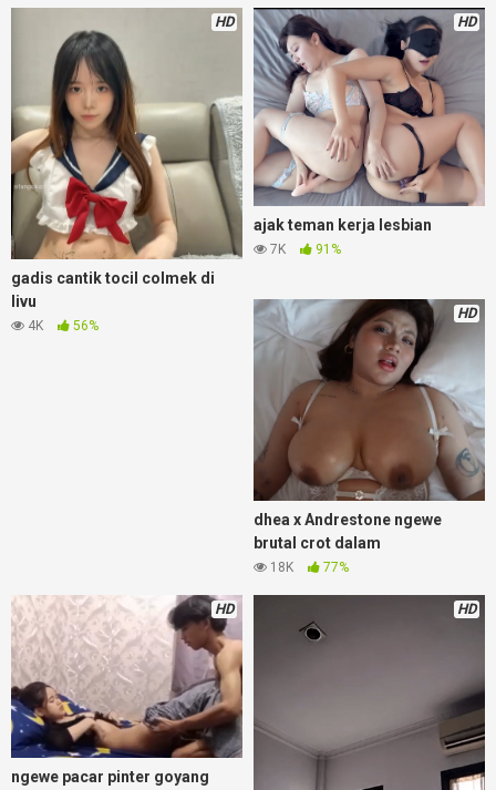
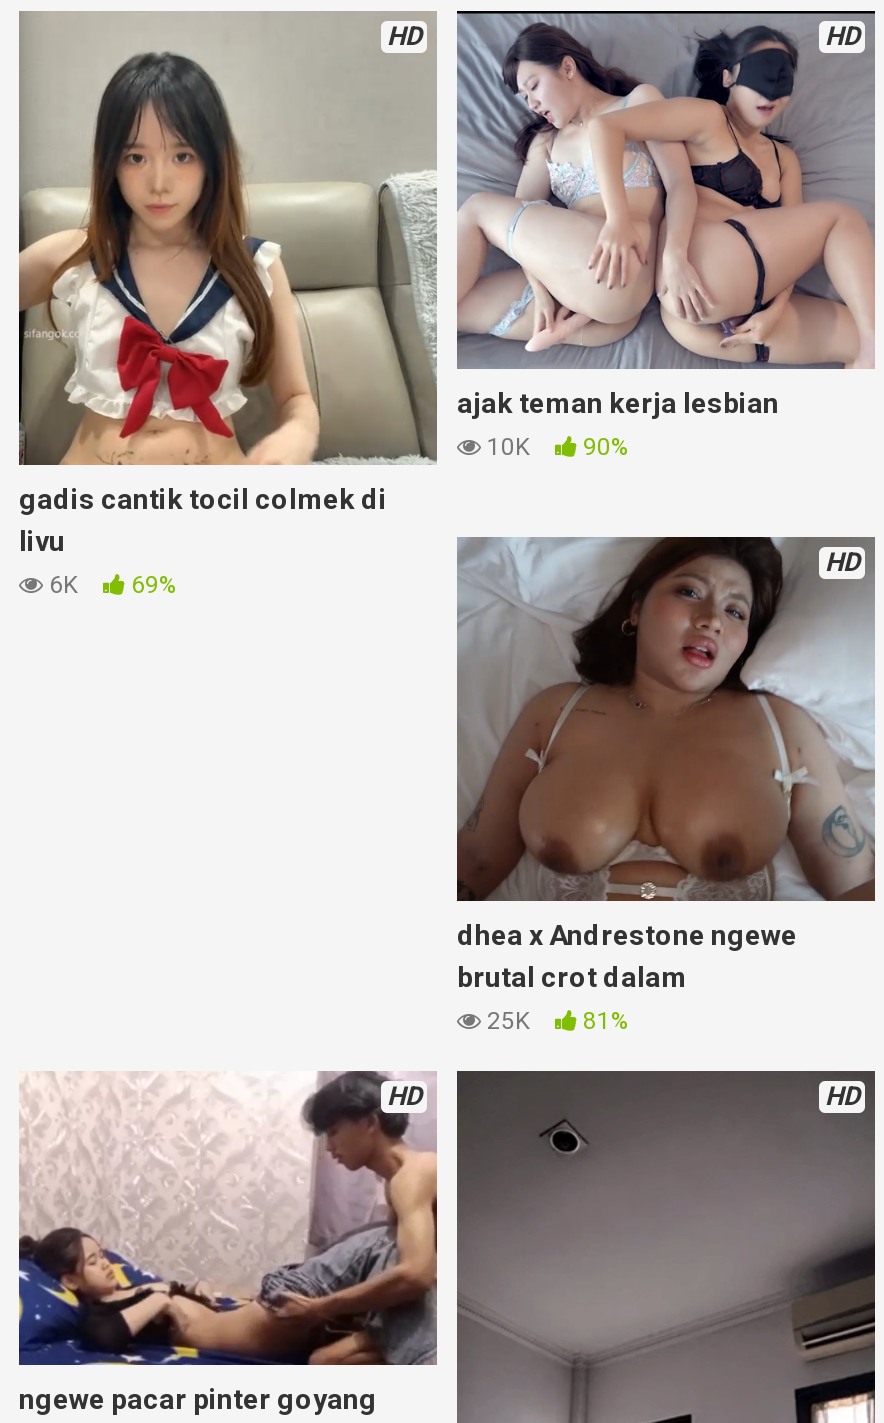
[267,241,341,257] 7K | 91% -> [481,432,629,460] 10K | 90%
[24,318,99,334] 4K | 56% -> [43,571,177,599] 6K | 69%
[267,560,349,575] 18K | 77% -> [481,1008,629,1036] 25K | 81%

